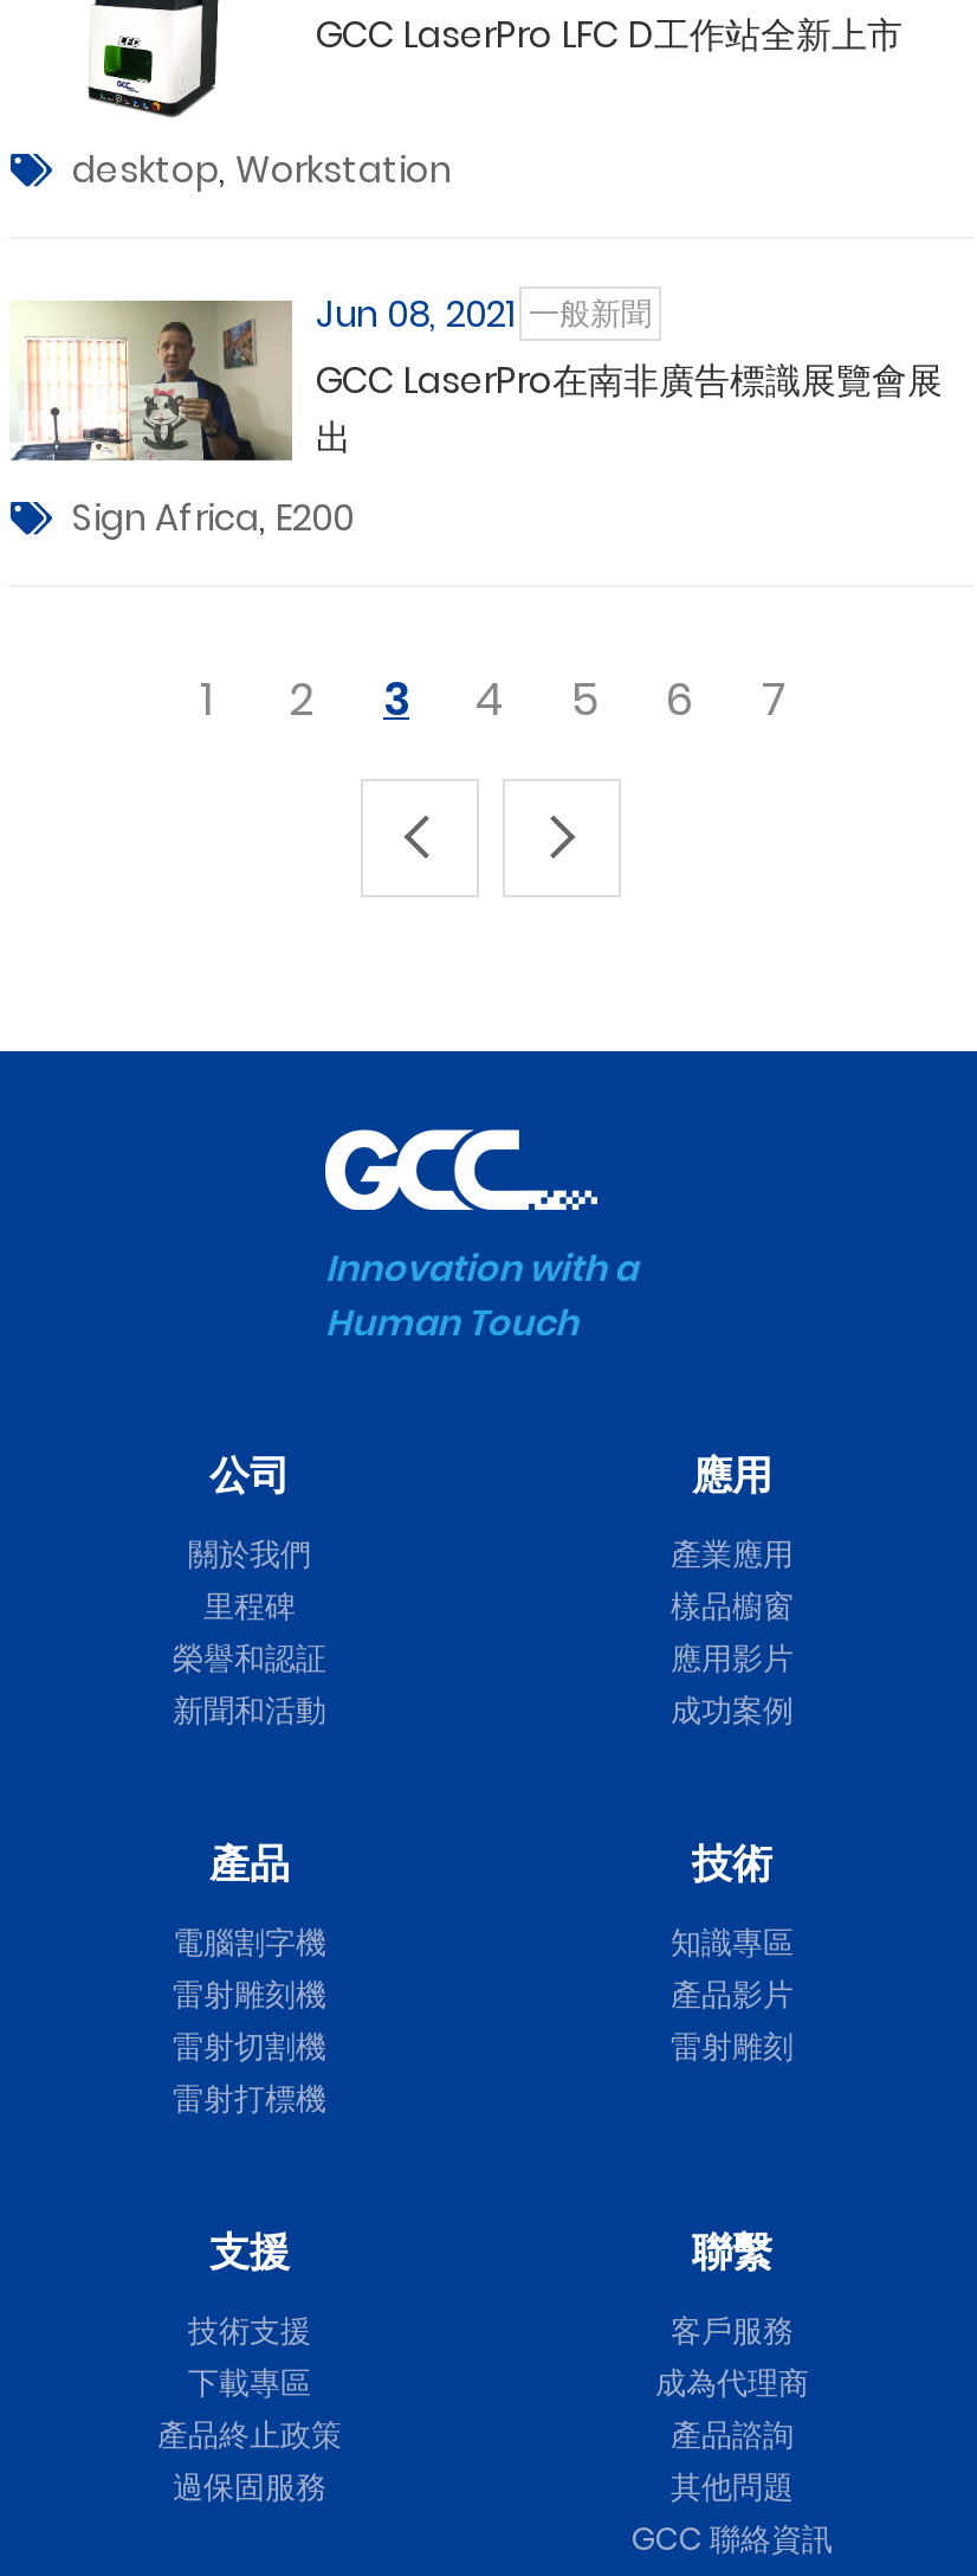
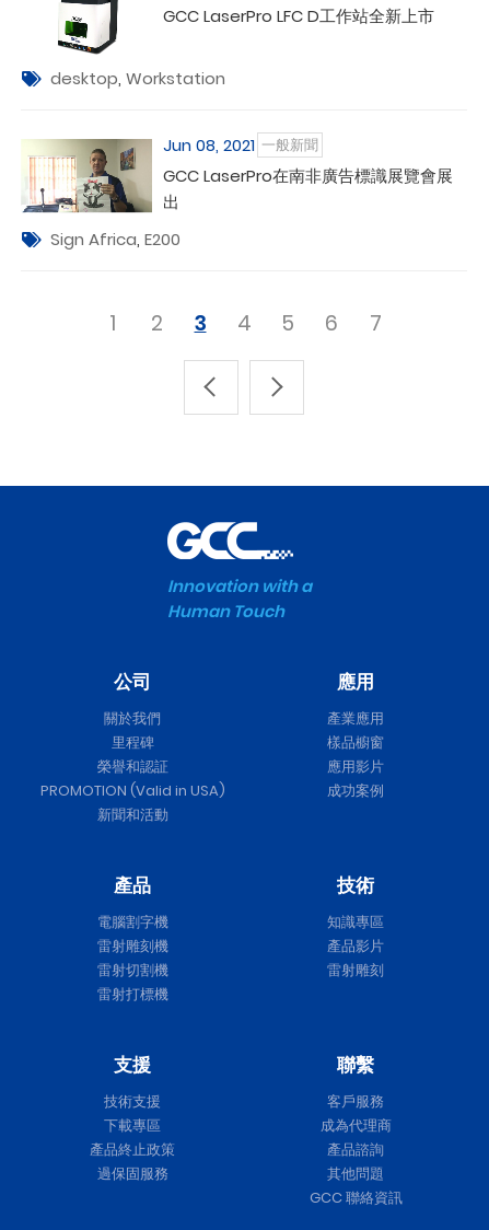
none -> [40,780,225,801] PROMOTION (Valid in USA)

